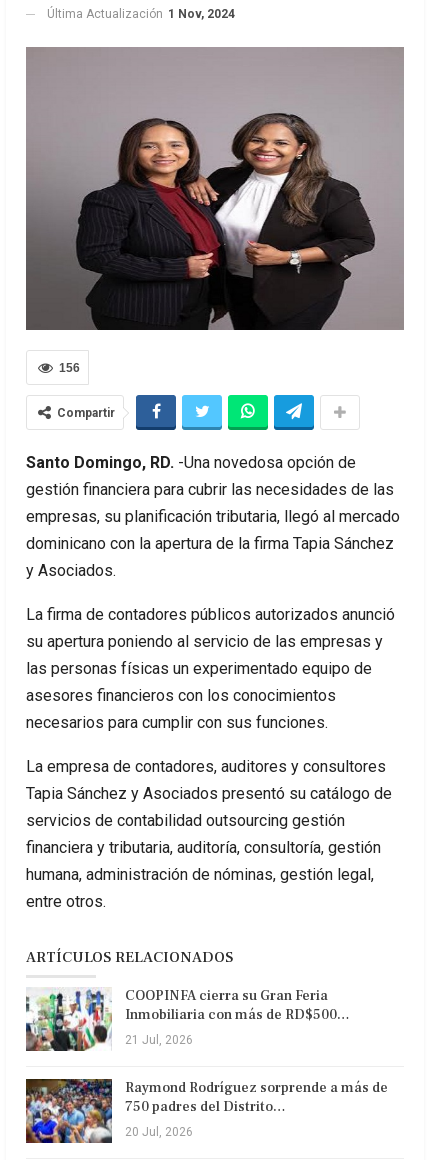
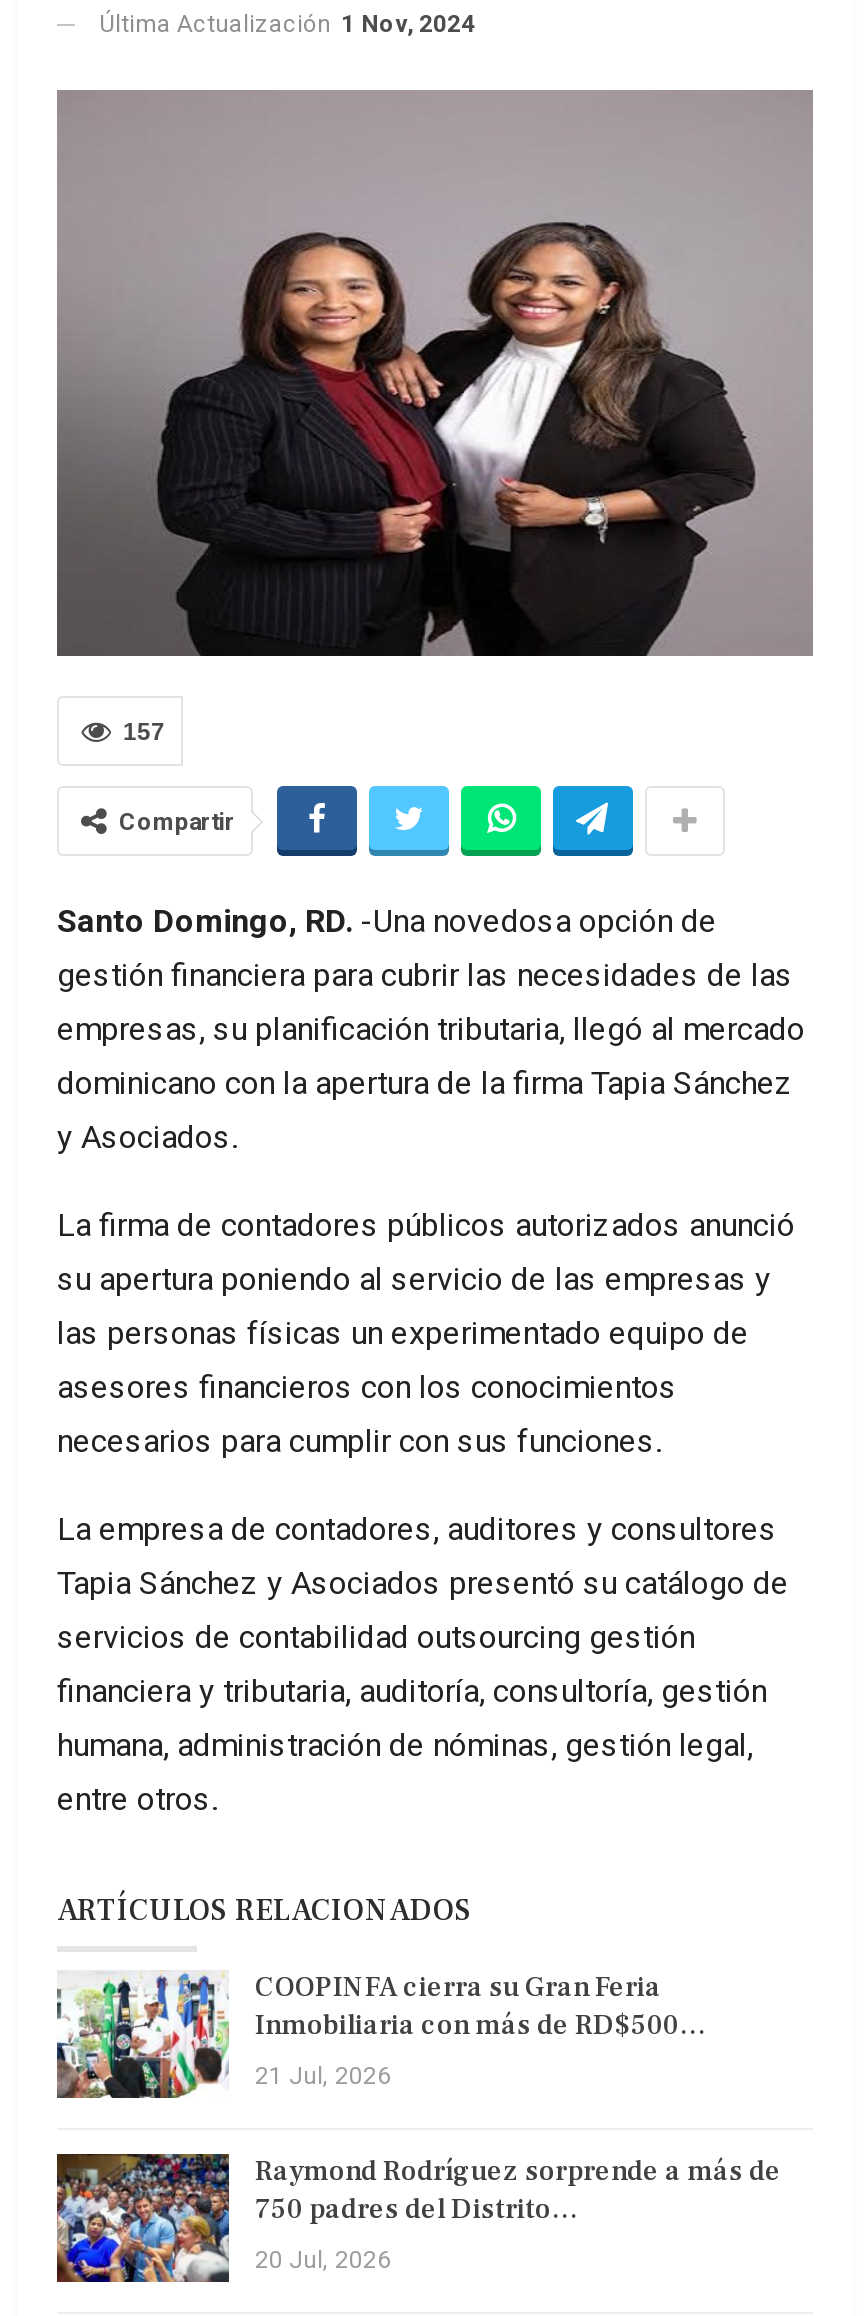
[59,361,80,375] 156 -> [123,719,165,747] 157

